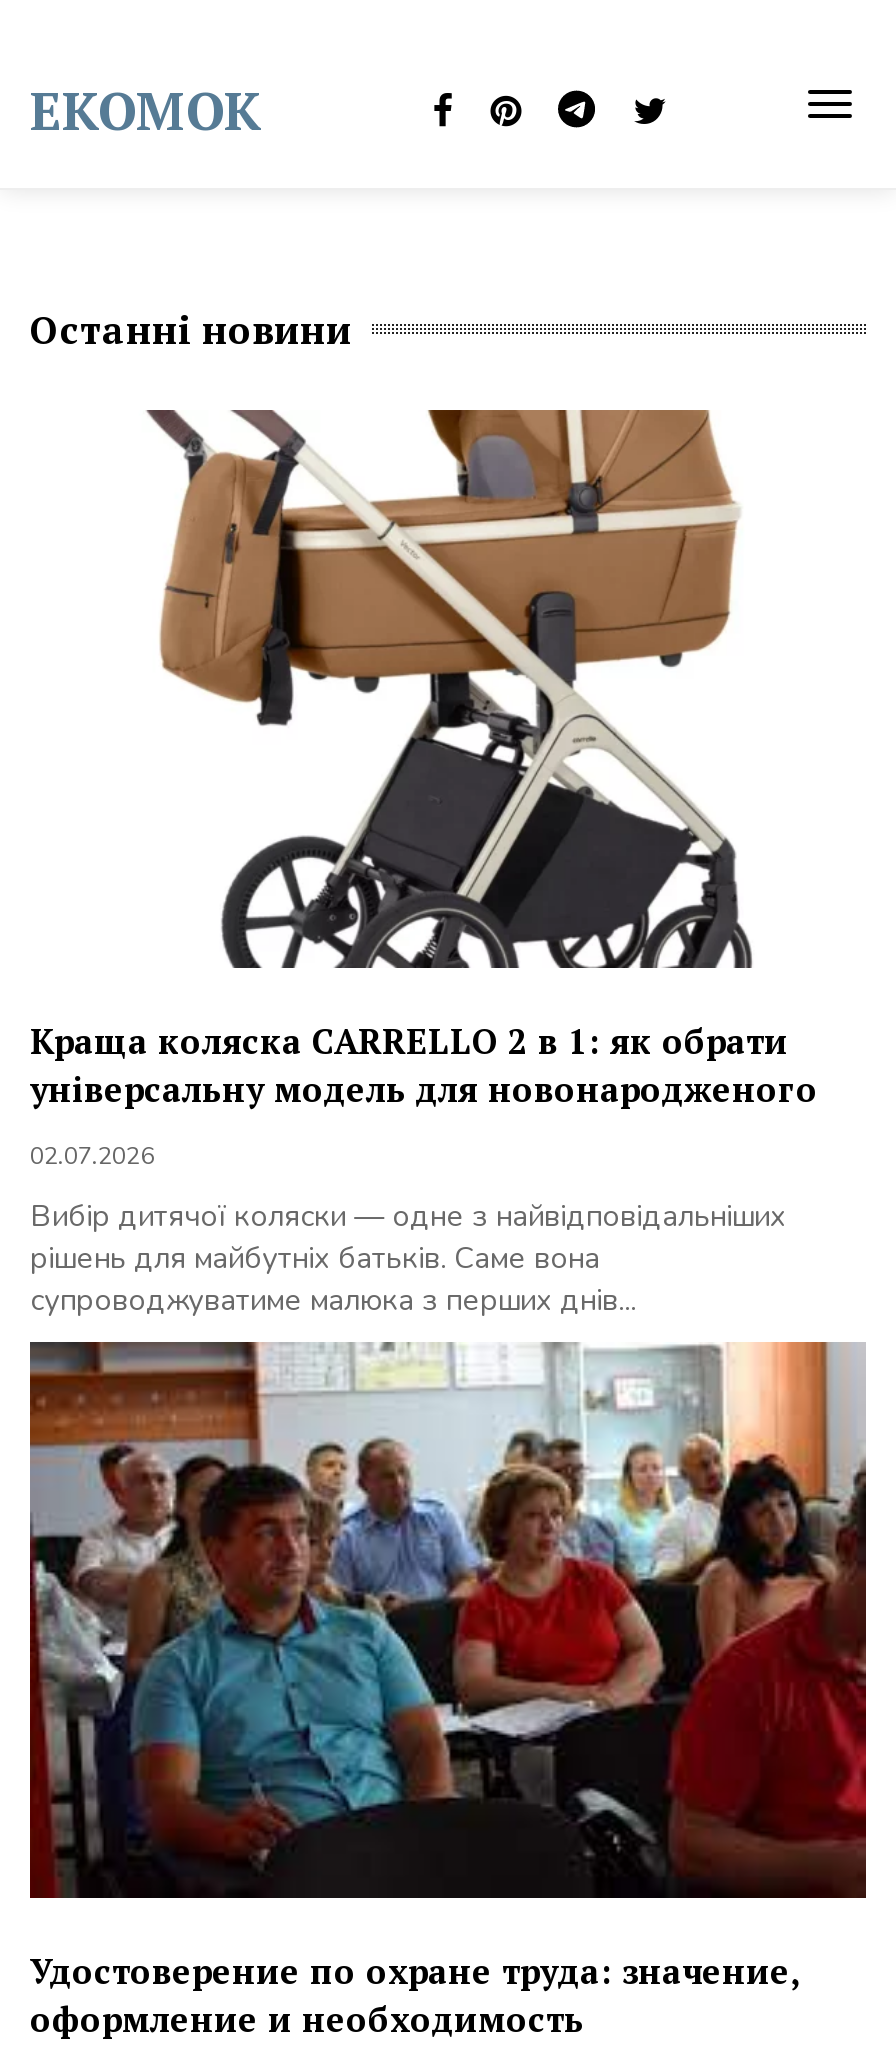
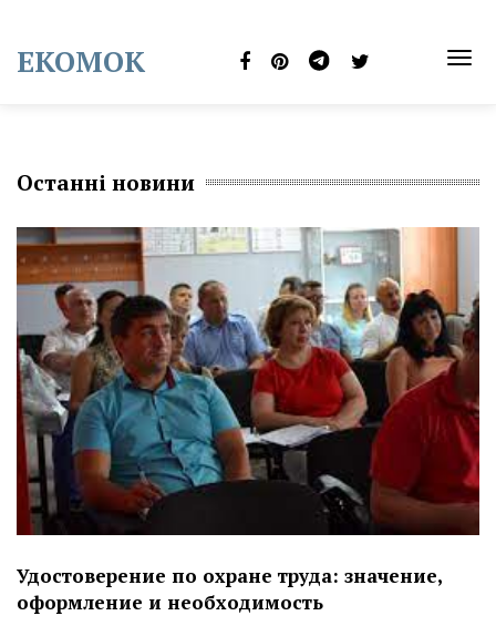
[30,408,818,1319] [image] | Краща коляска CARRELLO 2 в 1: як обрати | універсальну модель для новонародженого | 02.07.2026 | Вибір дитячої коляски — одне з найвідповідальніших | рішень для майбутніх батьків. Саме вона | супроводжуватиме малюка з перших днів... -> none

